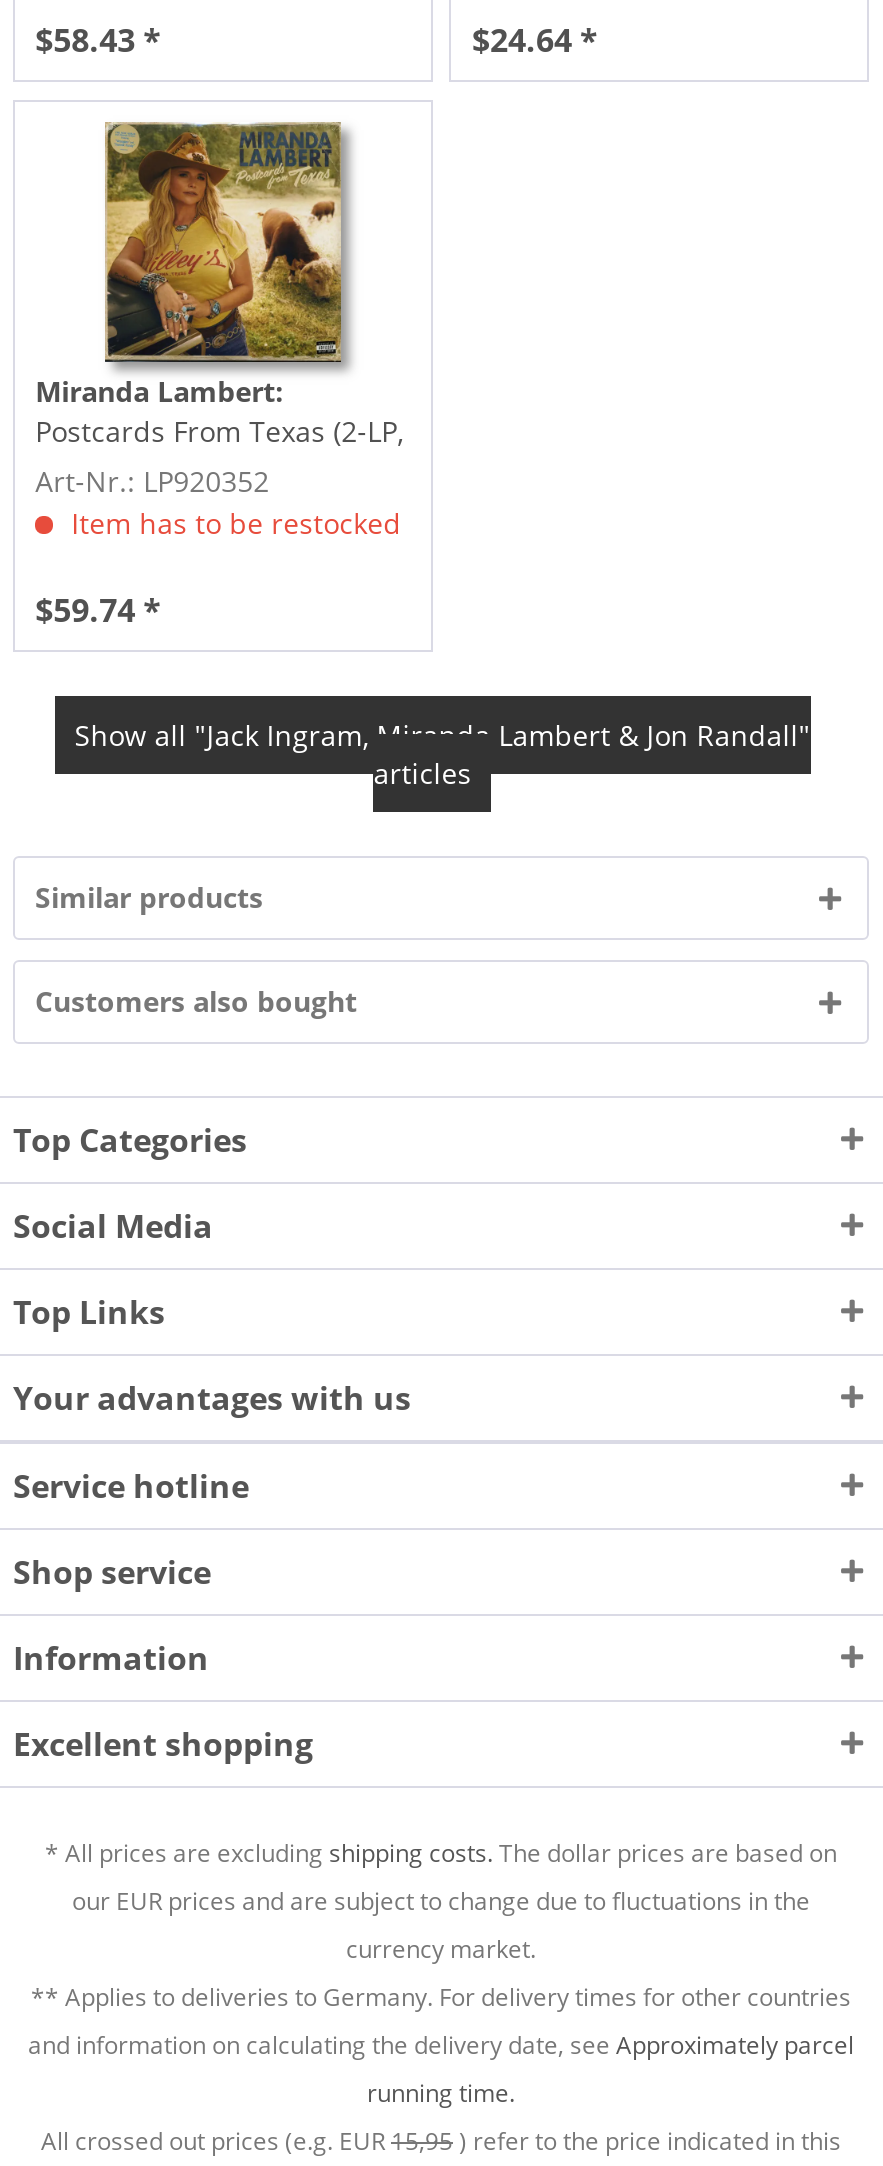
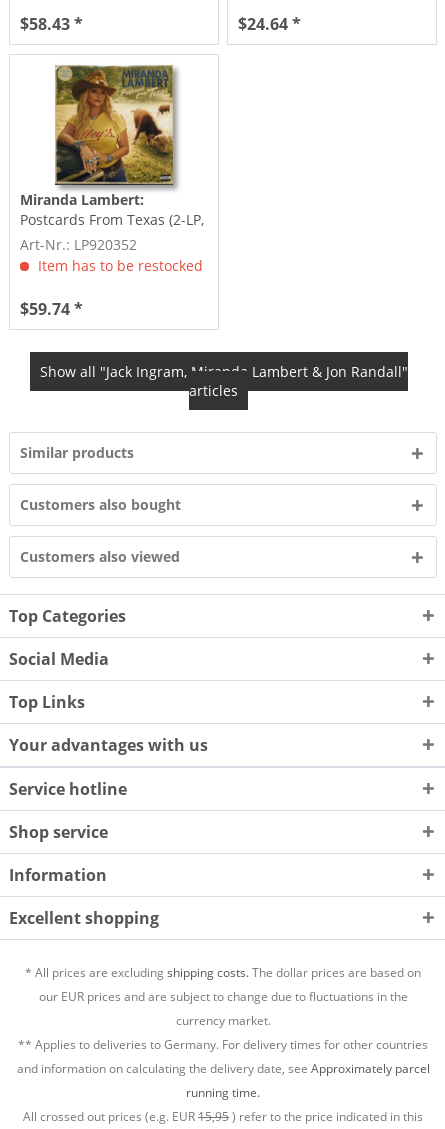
none -> [20,547,180,566] Customers also viewed

